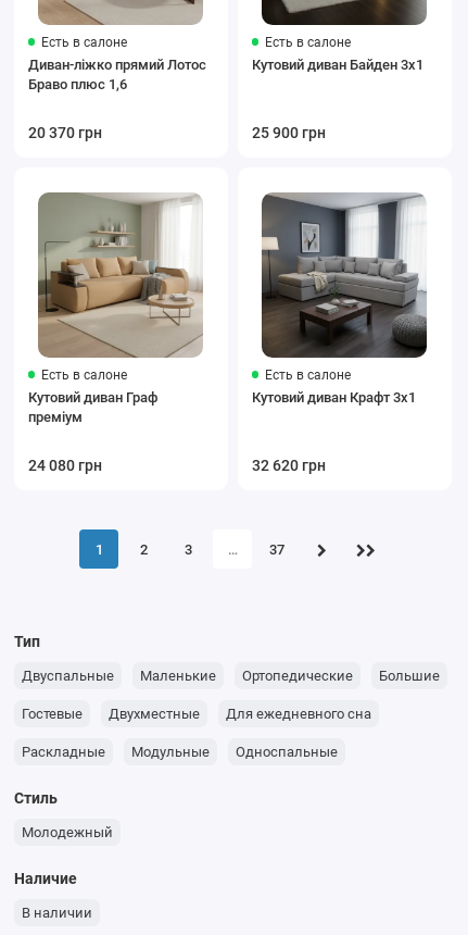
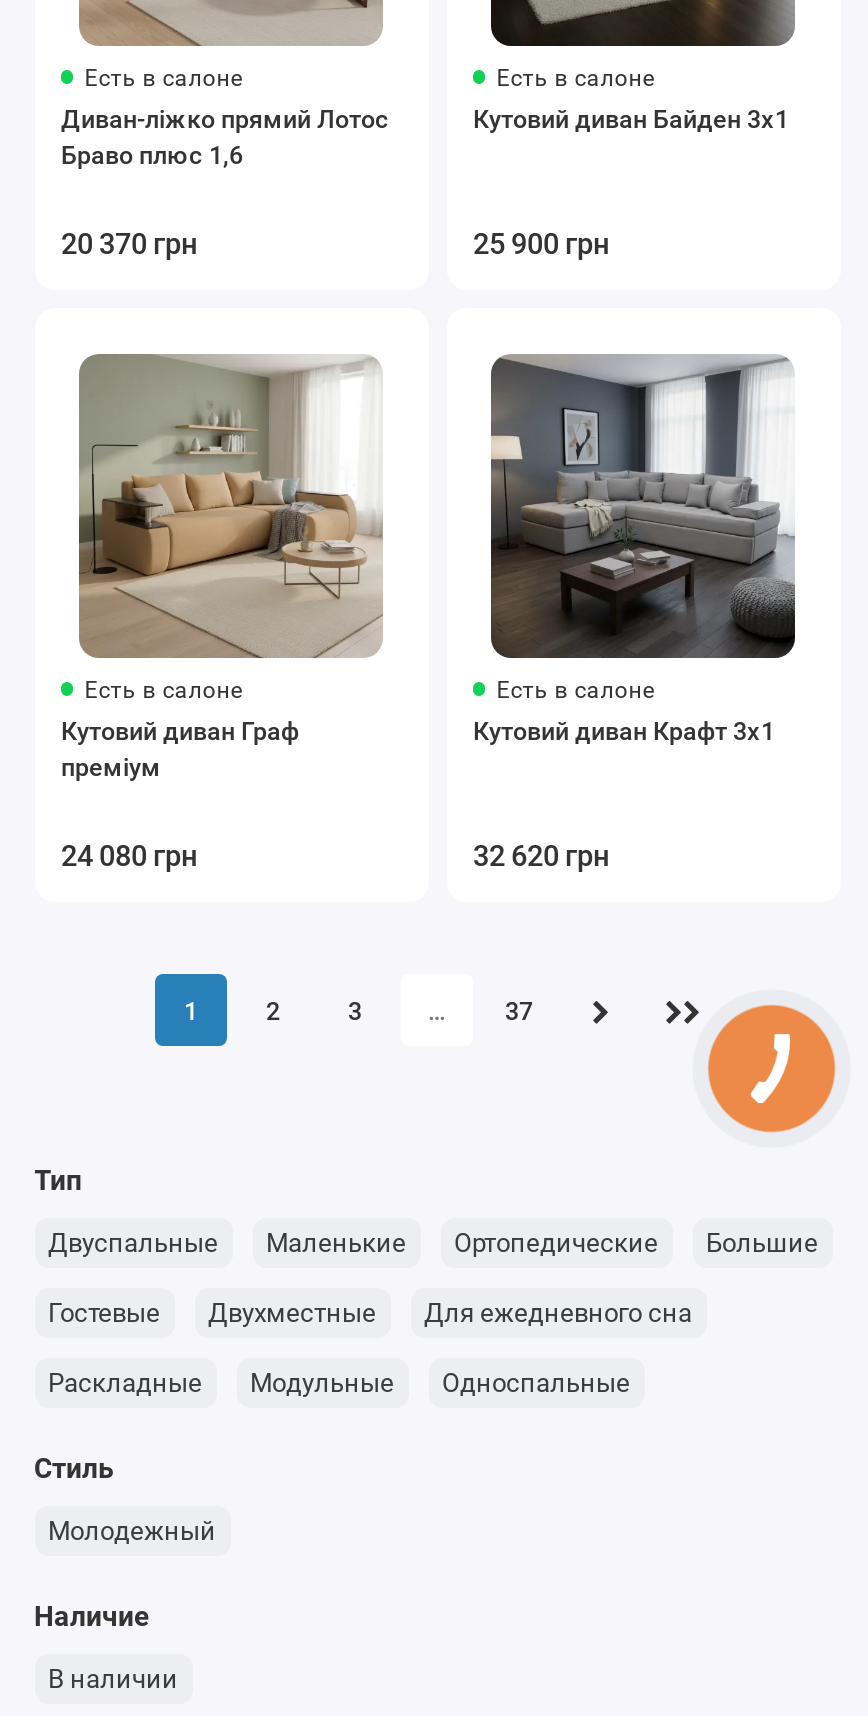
none -> [705,1002,837,1134] [image]

